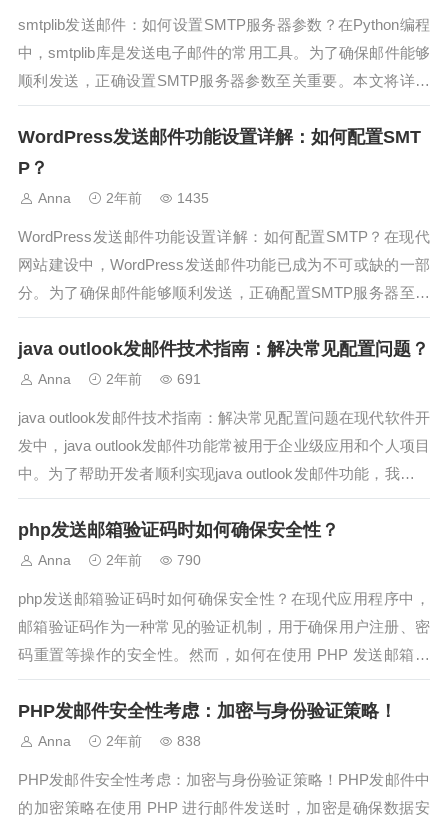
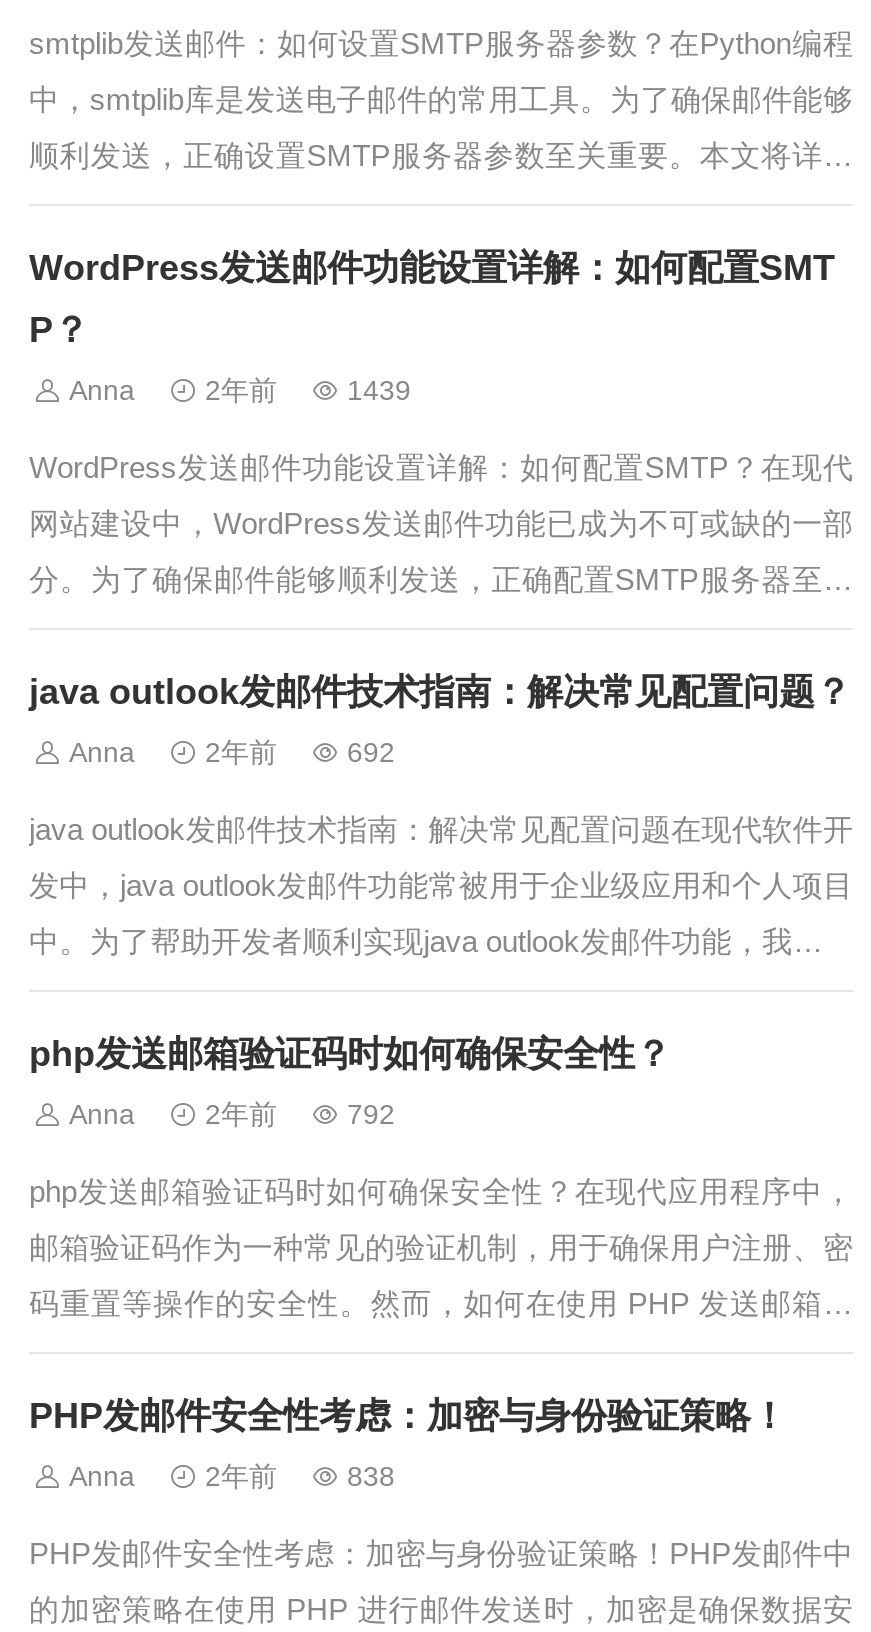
[177,190,209,206] 1435 -> [347,374,411,406] 1439
[177,371,201,387] 691 -> [347,736,395,768] 692
[177,552,201,568] 790 -> [347,1098,395,1130] 792

